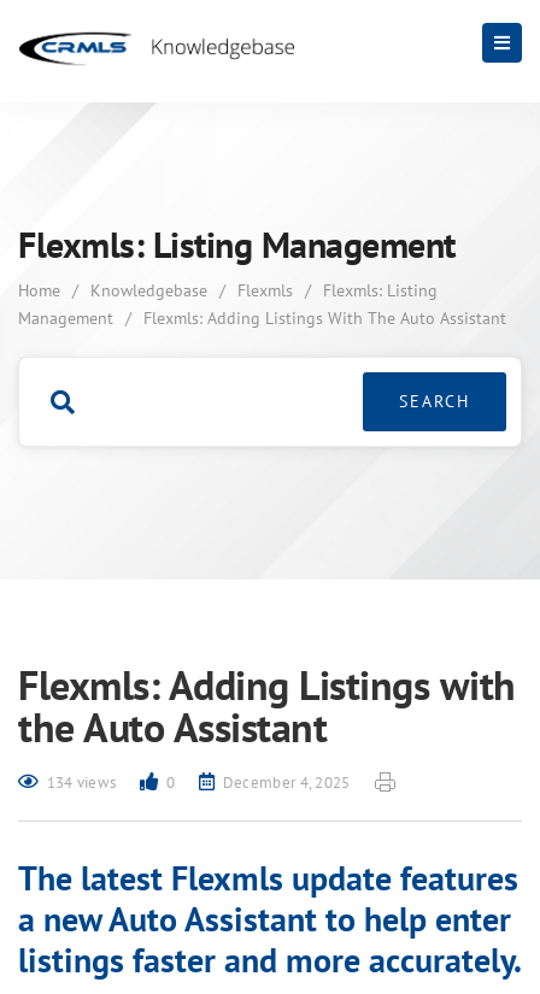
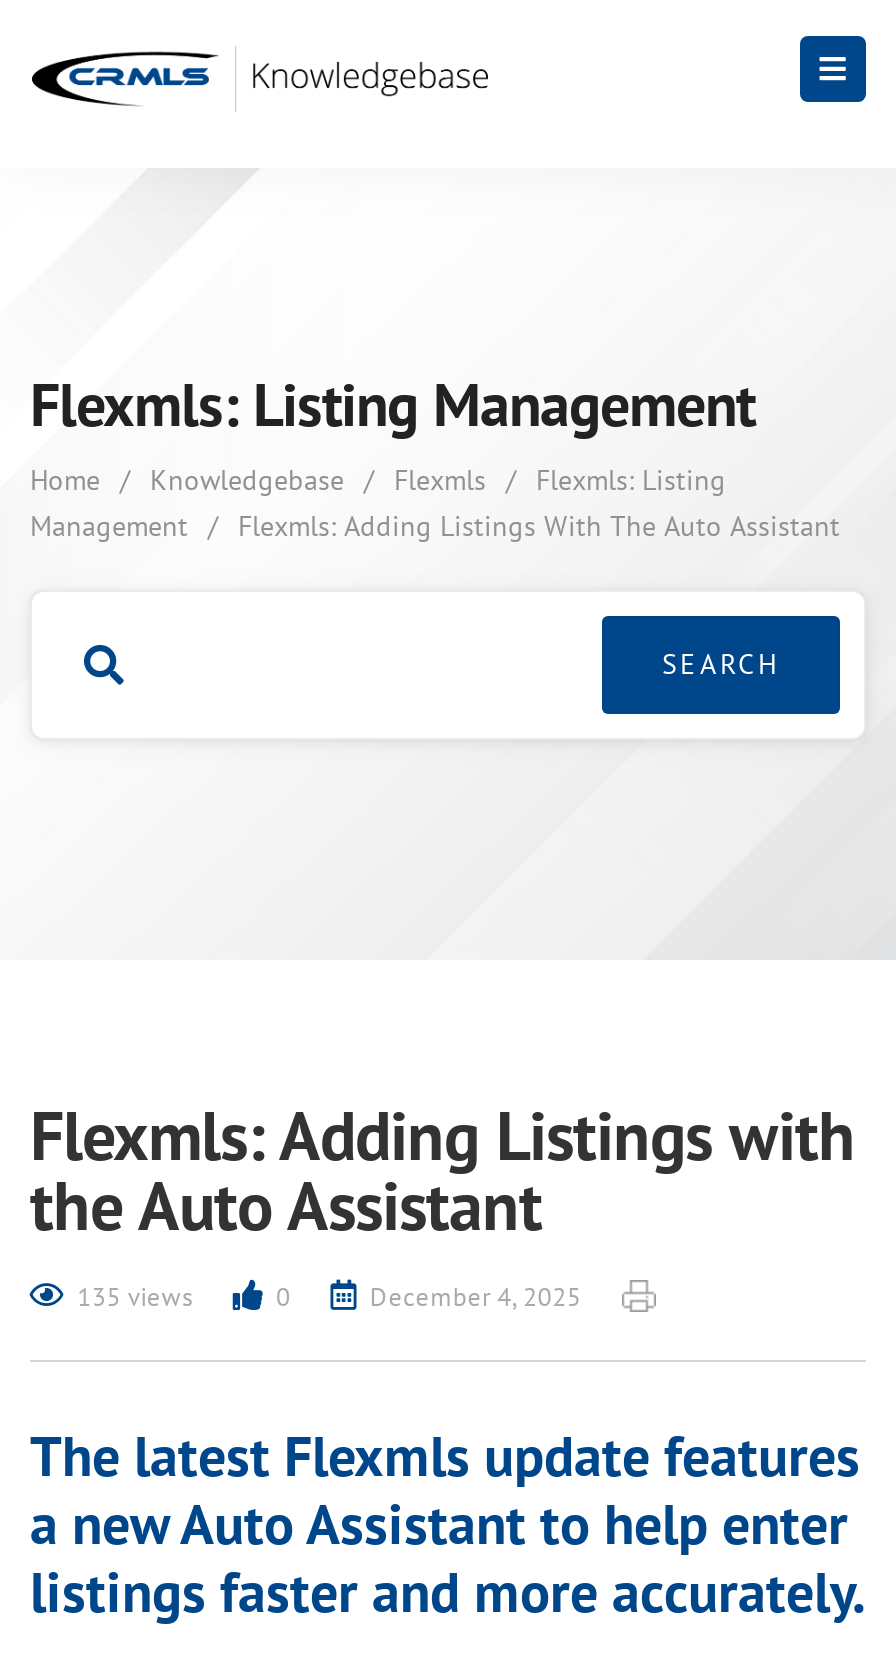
[47,772,116,793] 134 views -> [77,1280,193,1314] 135 views

